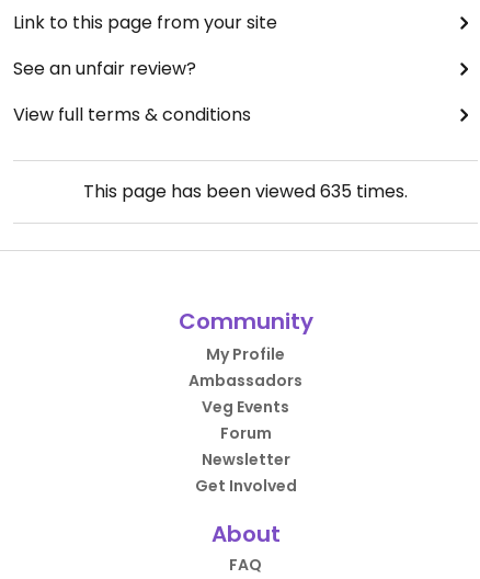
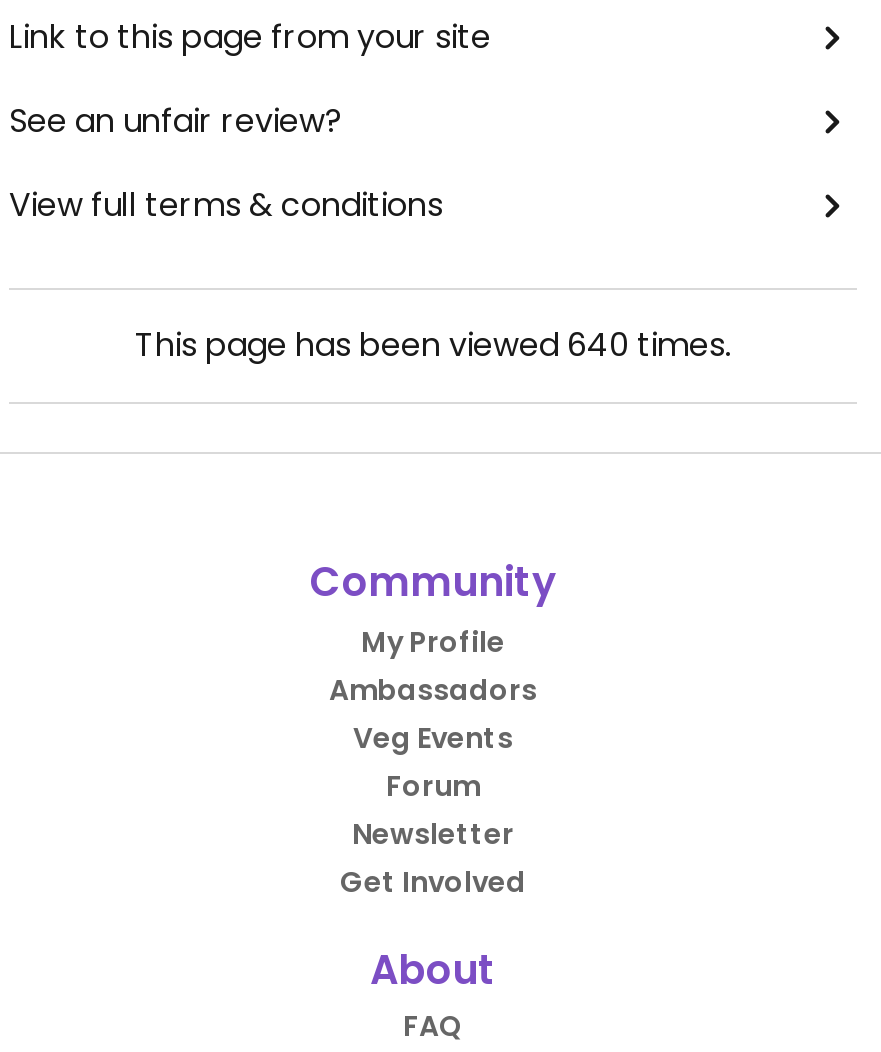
[83,179,408,204] This page has been viewed 635 times. -> [135,322,731,368] This page has been viewed 640 times.

